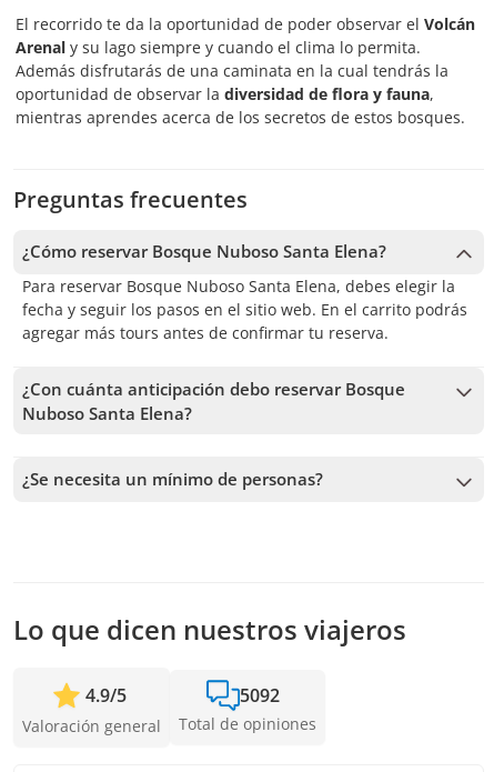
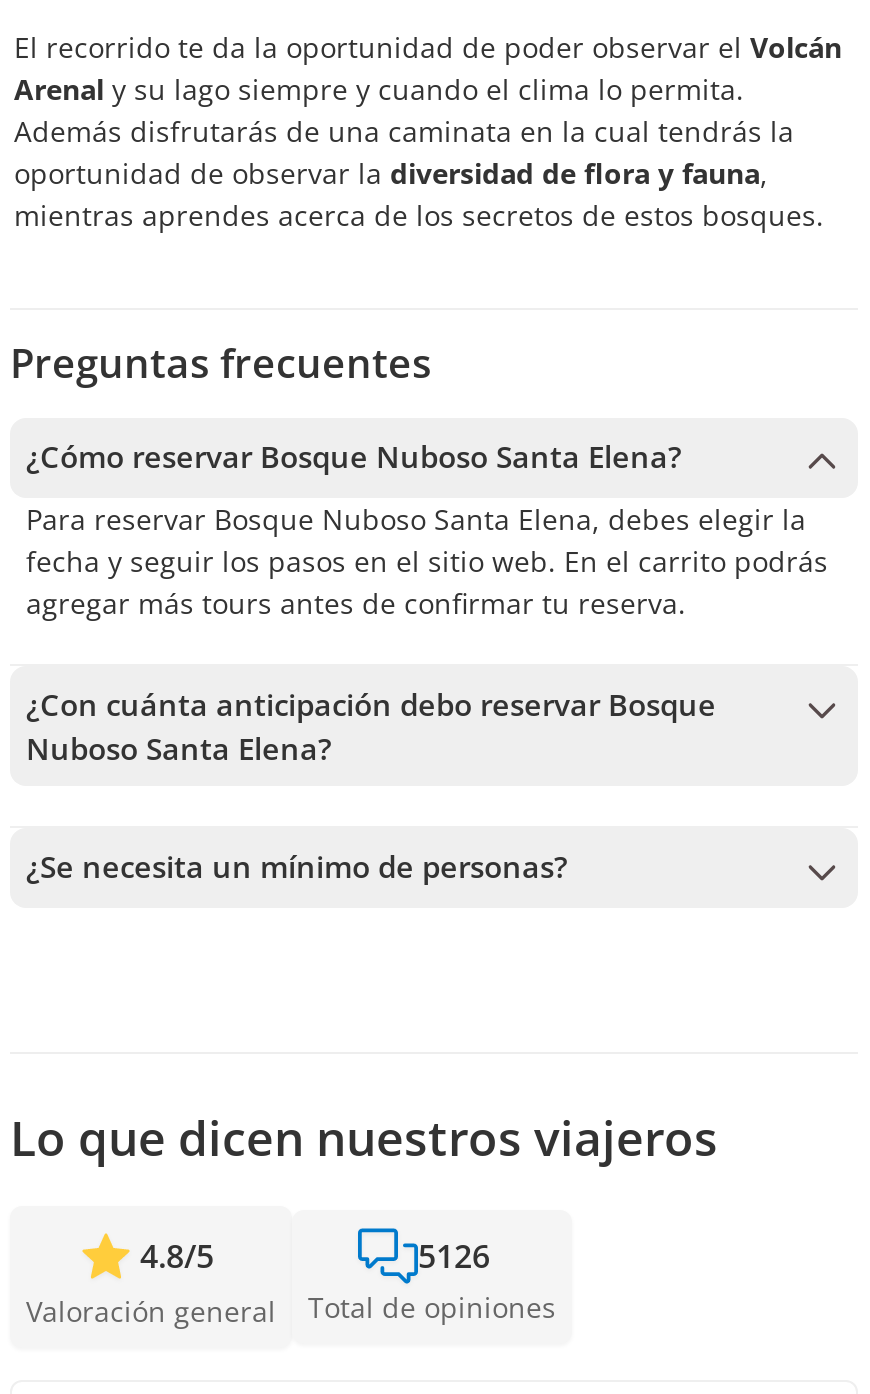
[85,683,127,708] 4.9/5 -> [140,1234,214,1278] 4.8/5
[240,683,280,708] 5092 -> [418,1234,490,1278] 5126

